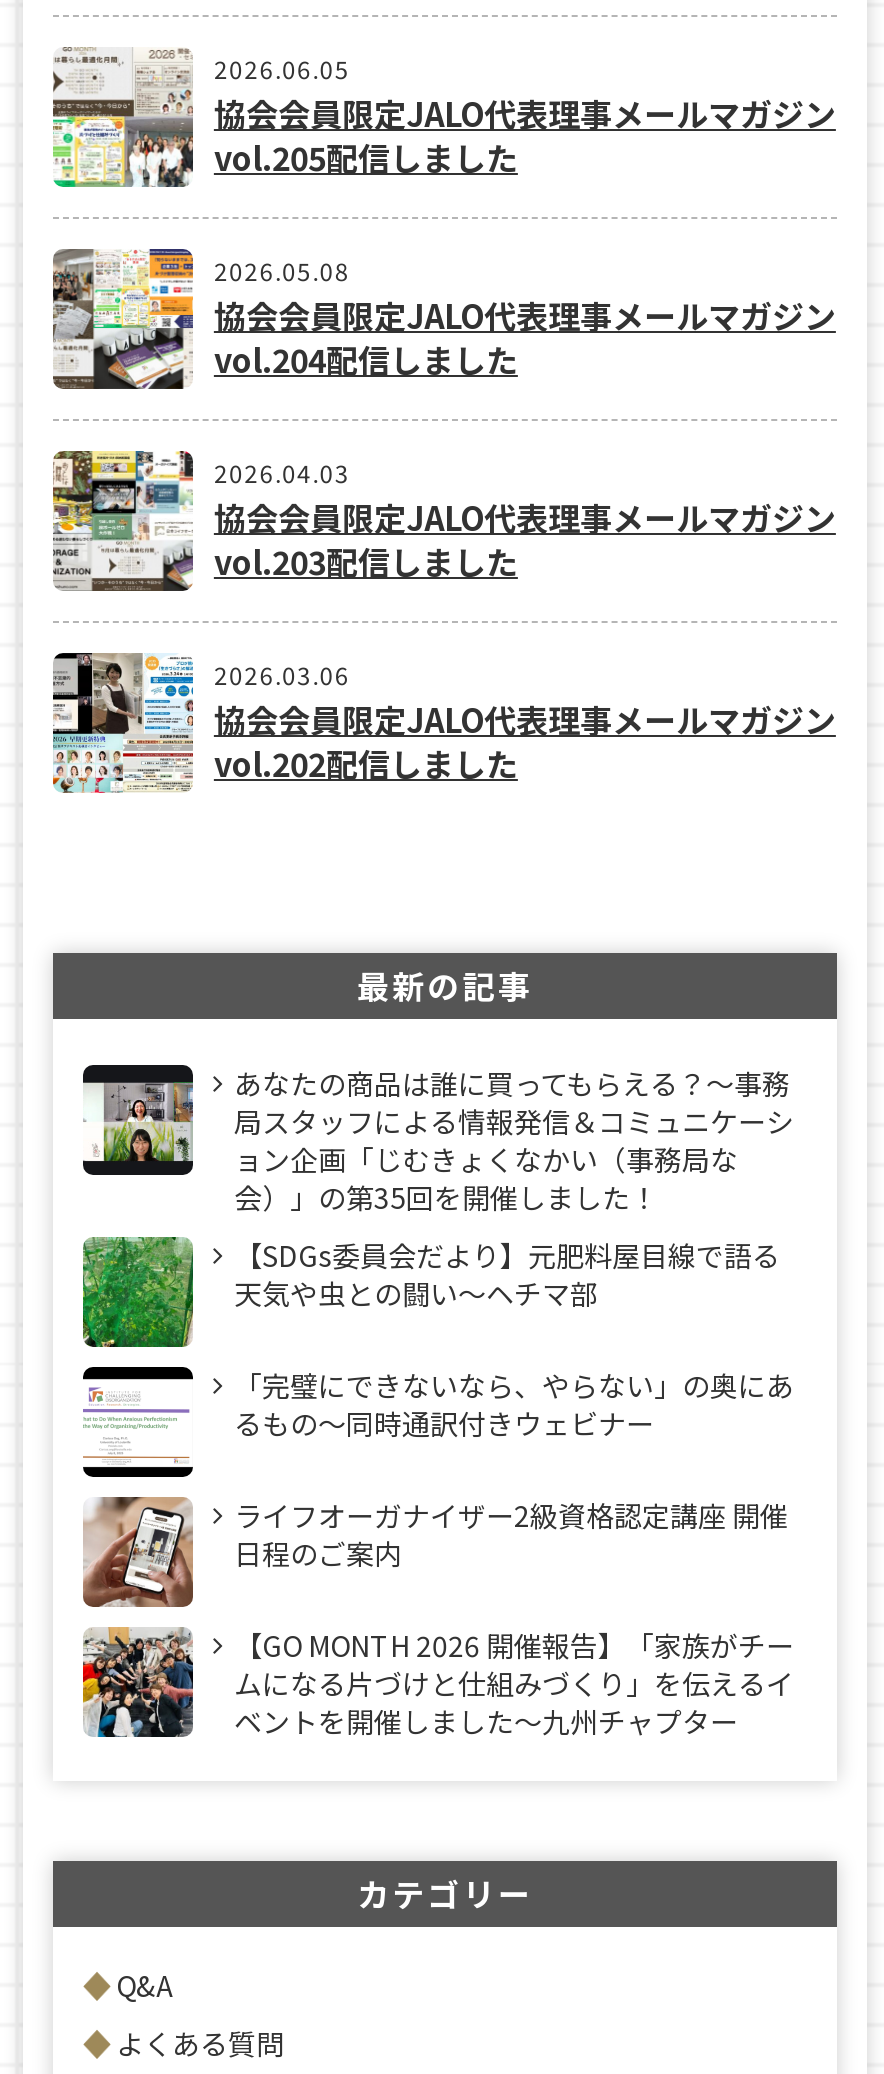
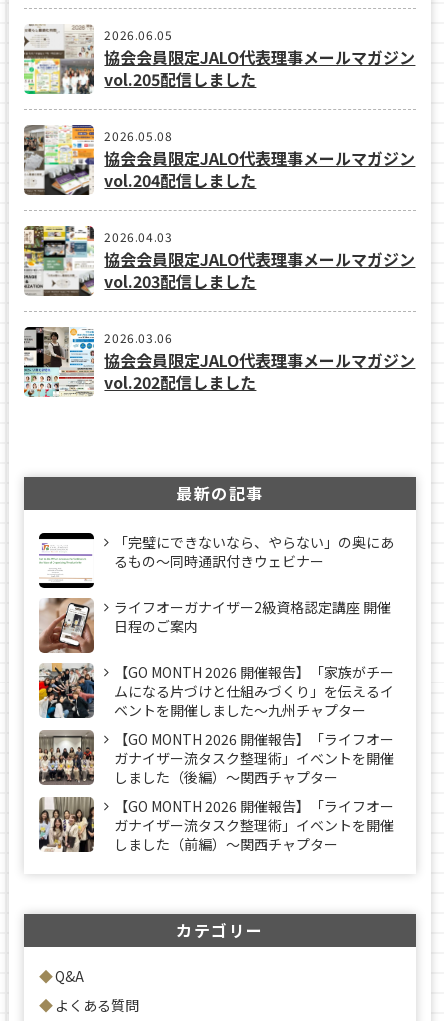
[81,1064,794,1314] [image] | あなたの商品は誰に買ってもらえる？～事務 | 局スタッフによる情報発信＆コミュニケーシ | ョン企画「じむきょくなかい（事務局な | 会）」の第35回を開催しました！ | 【SDGs委員会だより】元肥料屋目線で語る | 天気や虫との闘い～ヘチマ部 -> none
[81,1235,195,1349] [image] -> none
moved [79,1366,794,1742] -> [37,532,394,720]: [image] | 「完璧にできないなら、やらない」の奥にあ | るもの〜同時通訳付きウェビナー | ライフオーガナイザー2級資格認定講座 開催 | 日程のご案内 | 【GO MONTH 2026 開催報告】「家族がチー | ムになる片づけと仕組みづくり」を伝えるイ | ベントを開催しました～九州チャプター
none -> [38,729,394,854] [image] | 【GO MONTH 2026 開催報告】「ライフオー | ガナイザー流タスク整理術」イベントを開催 | しました（後編）～関西チャプター | 【GO MONTH 2026 開催報告】「ライフオー | ガナイザー流タスク整理術」イベントを開催 | しました（前編）～関西チャプター
none -> [38,796,95,853] [image]

